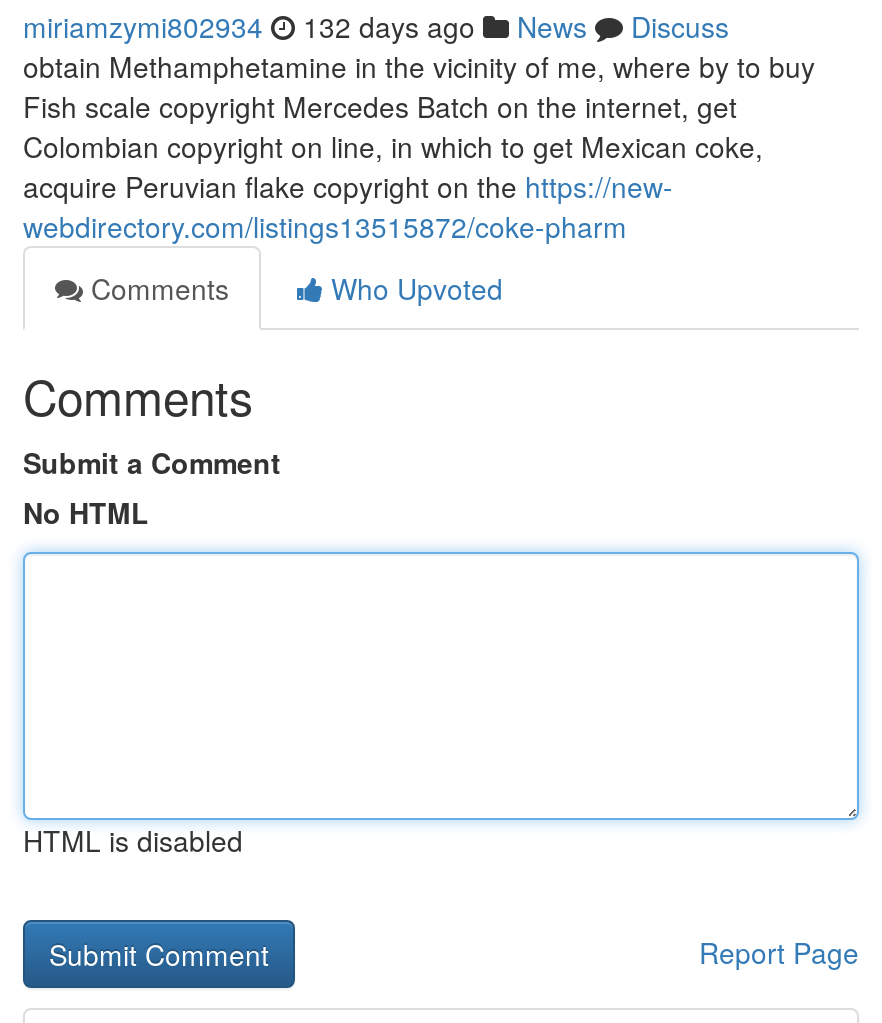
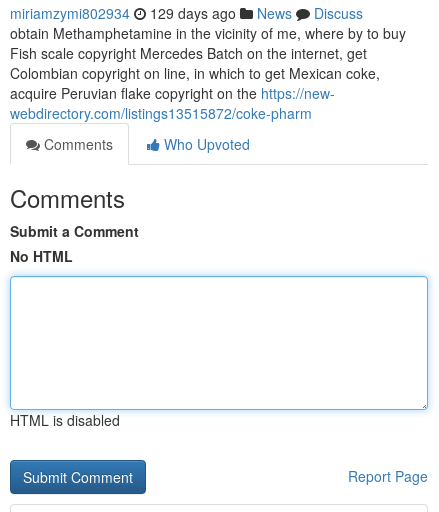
[23,6,729,46] miriamzymi802934 132 days ago News Discuss -> [10,3,363,23] miriamzymi802934 129 days ago News Discuss

